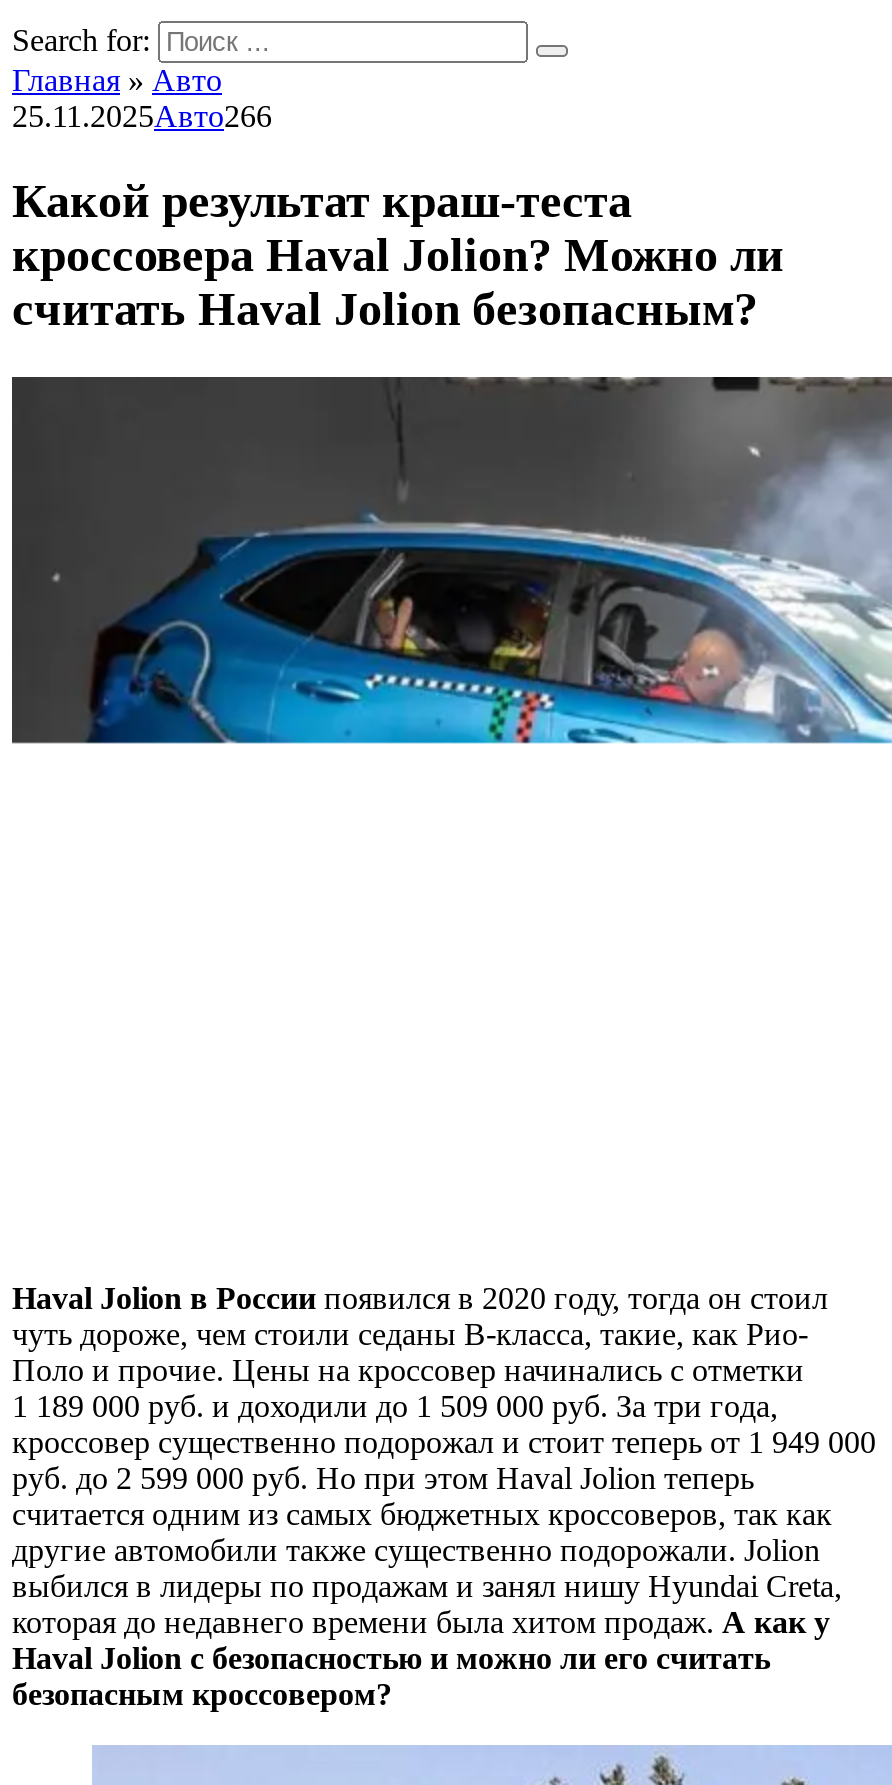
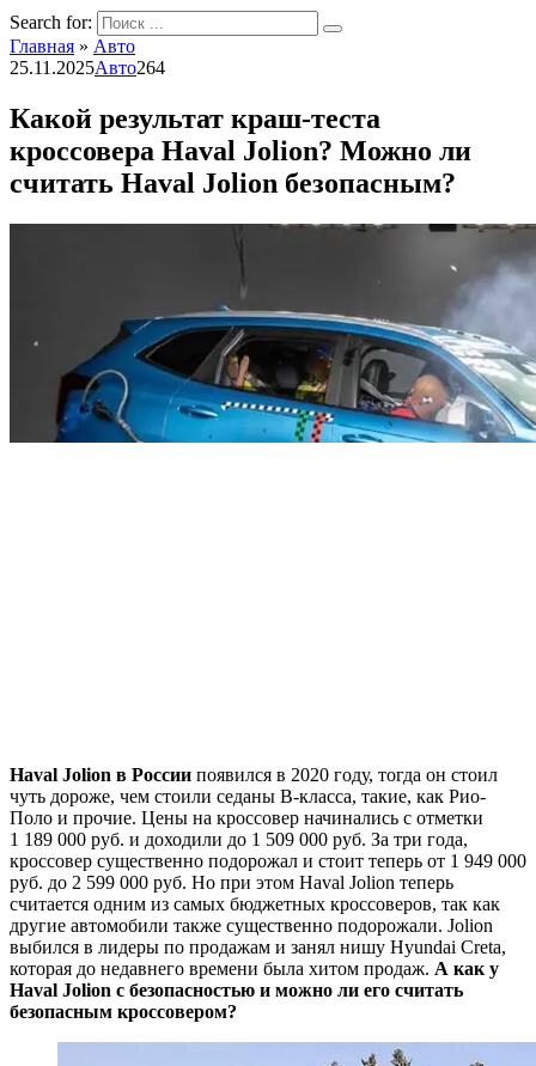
[12,99,272,133] 25.11.2025Авто266 -> [10,57,165,78] 25.11.2025Авто264

